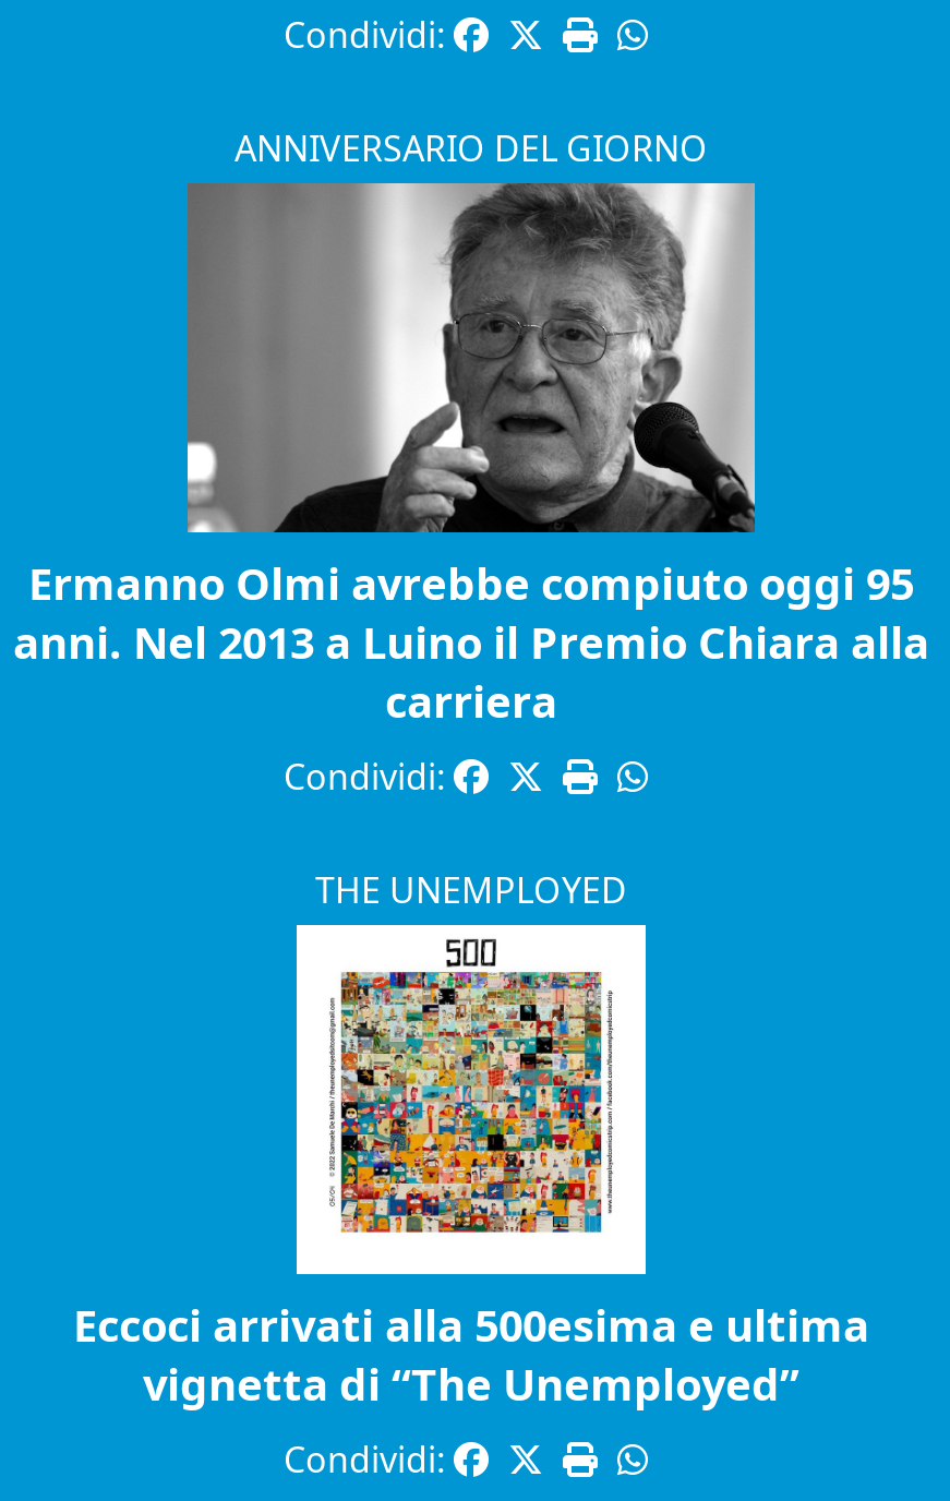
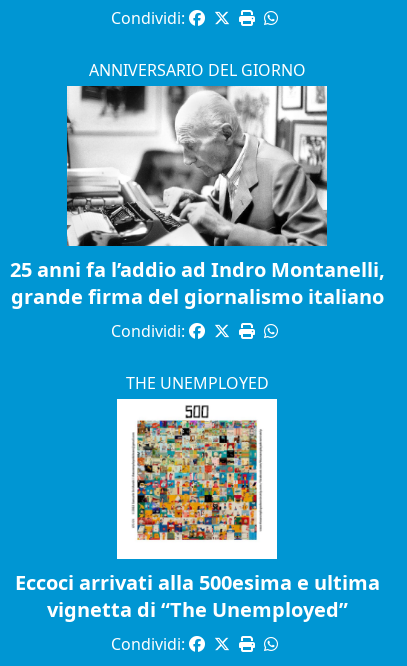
[13,181,929,731] [image] | Ermanno Olmi avrebbe compiuto oggi 95 | anni. Nel 2013 a Luino il Premio Chiara alla | carriera -> [9,85,384,310] [image] | 25 anni fa l’addio ad Indro Montanelli, | grande firma del giornalismo italiano

